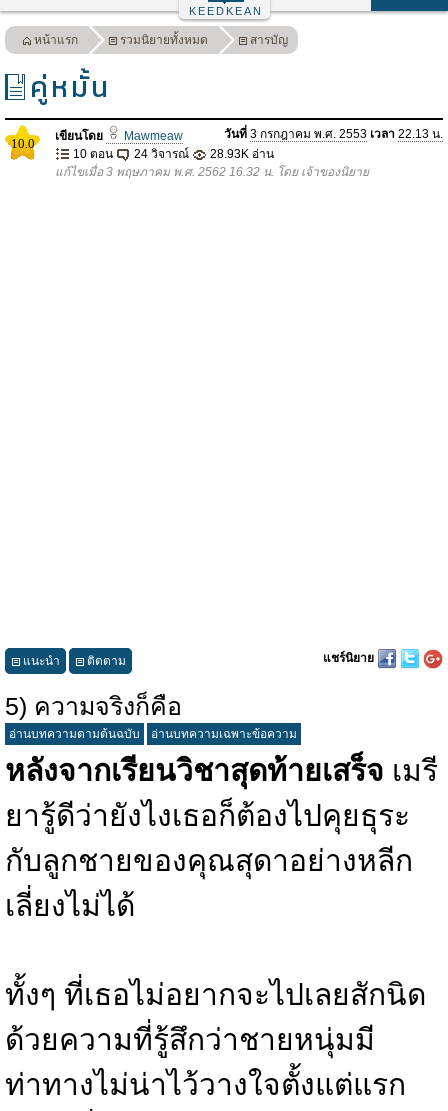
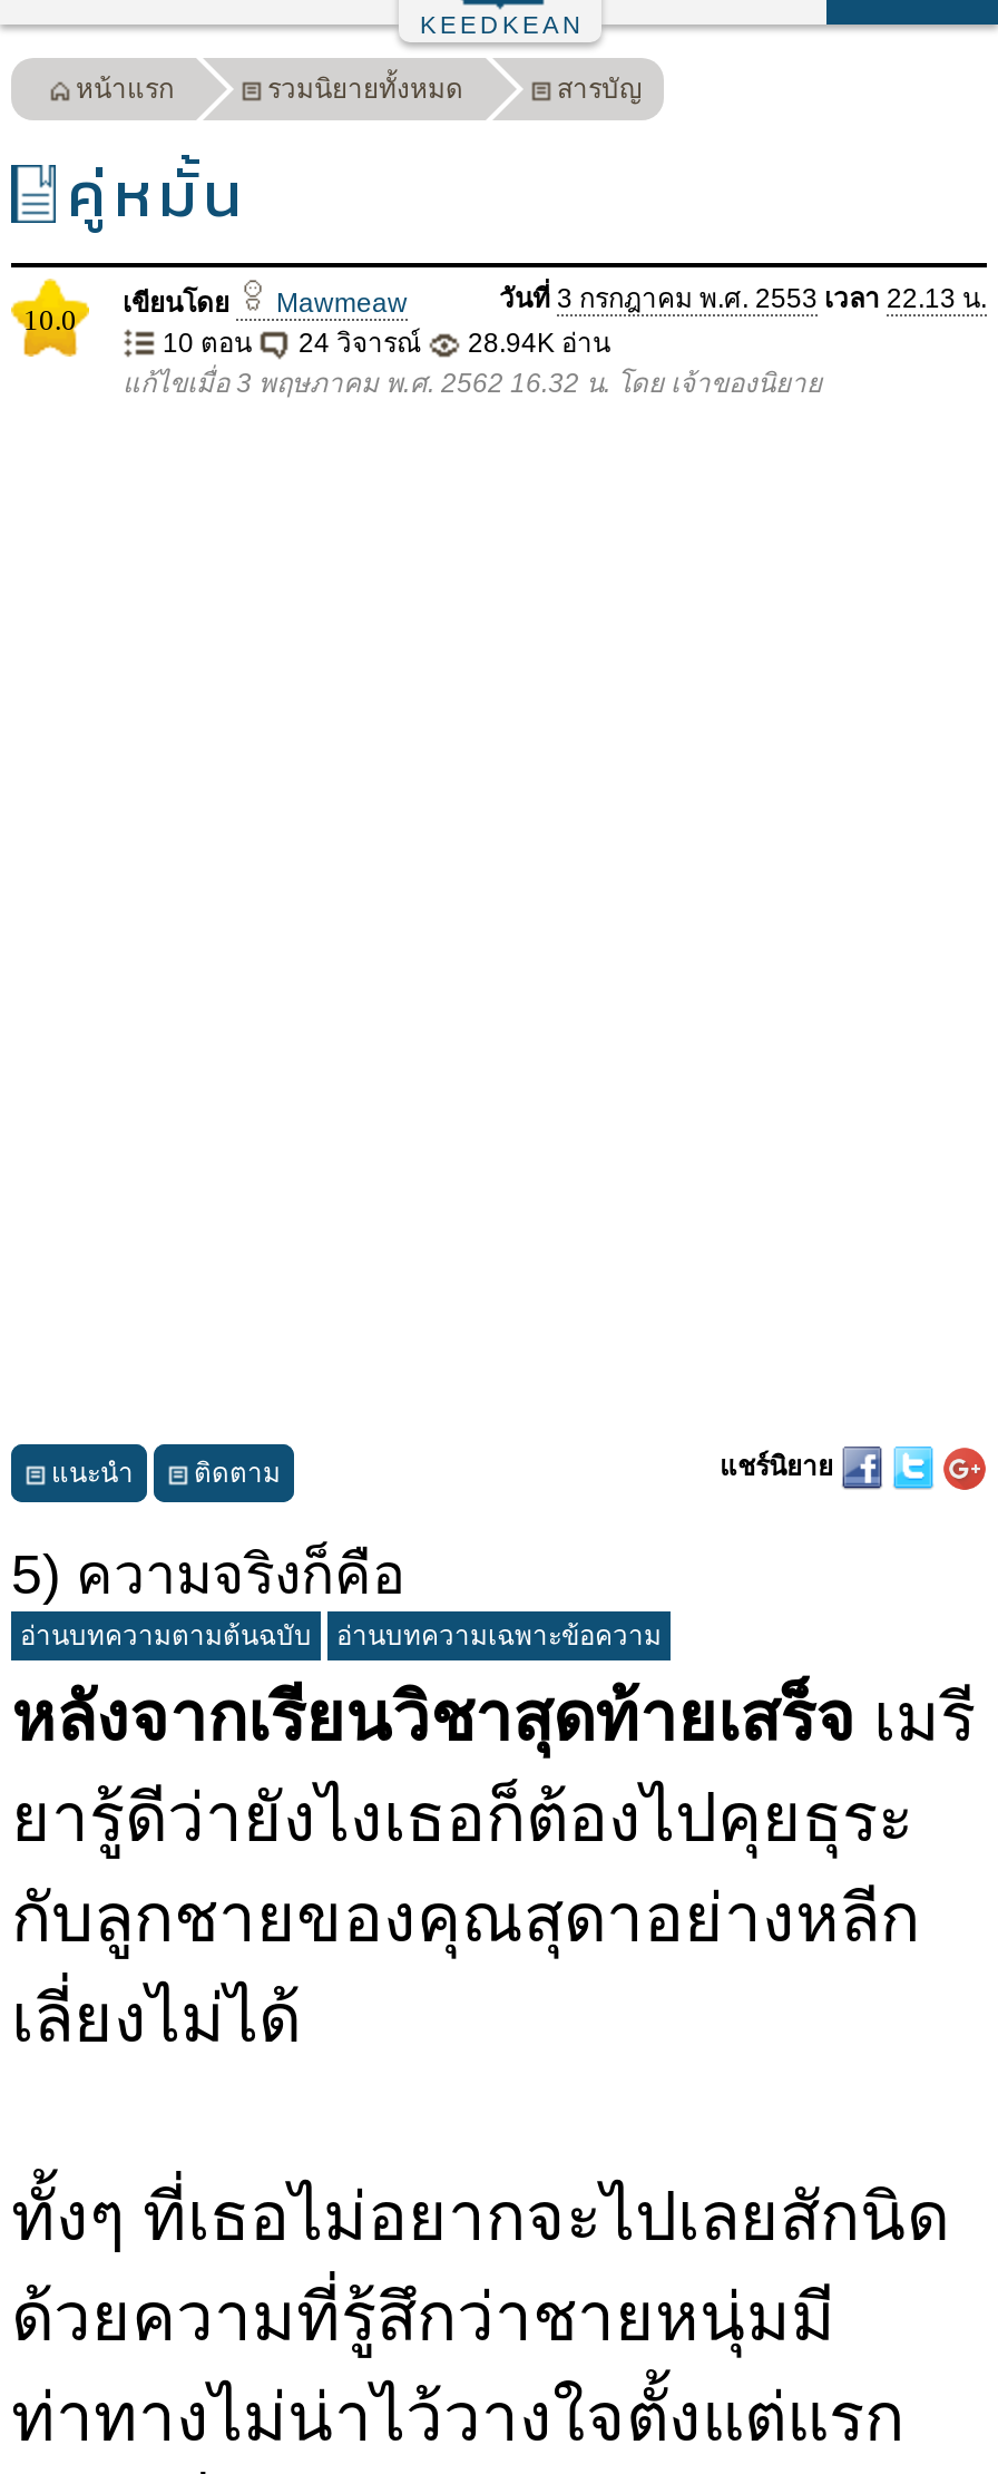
[70,147,274,161] 10 ตอน 24 วิจารณ์ 28.93K อ่าน -> [156,328,610,359] 10 ตอน 24 วิจารณ์ 28.94K อ่าน

